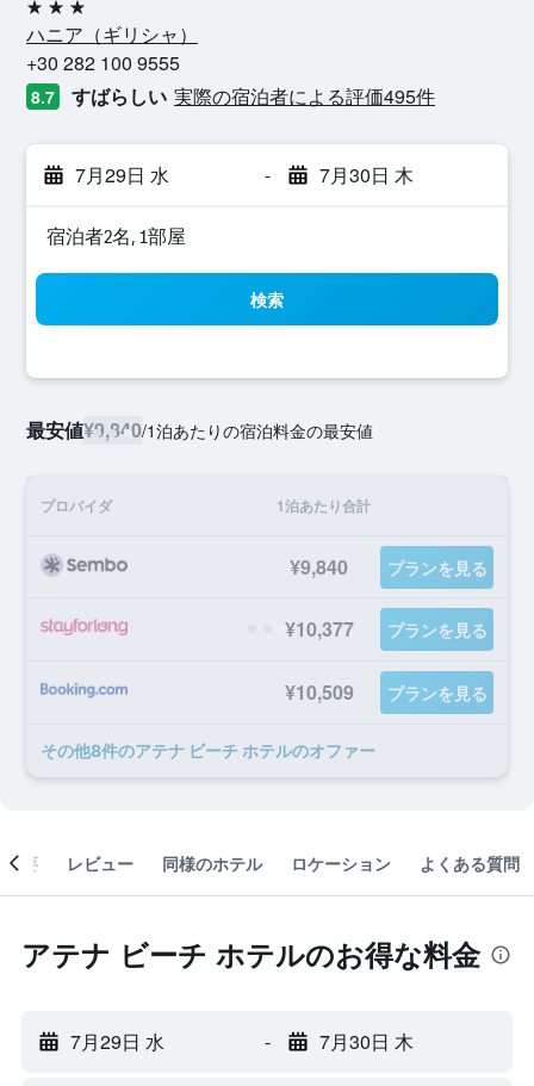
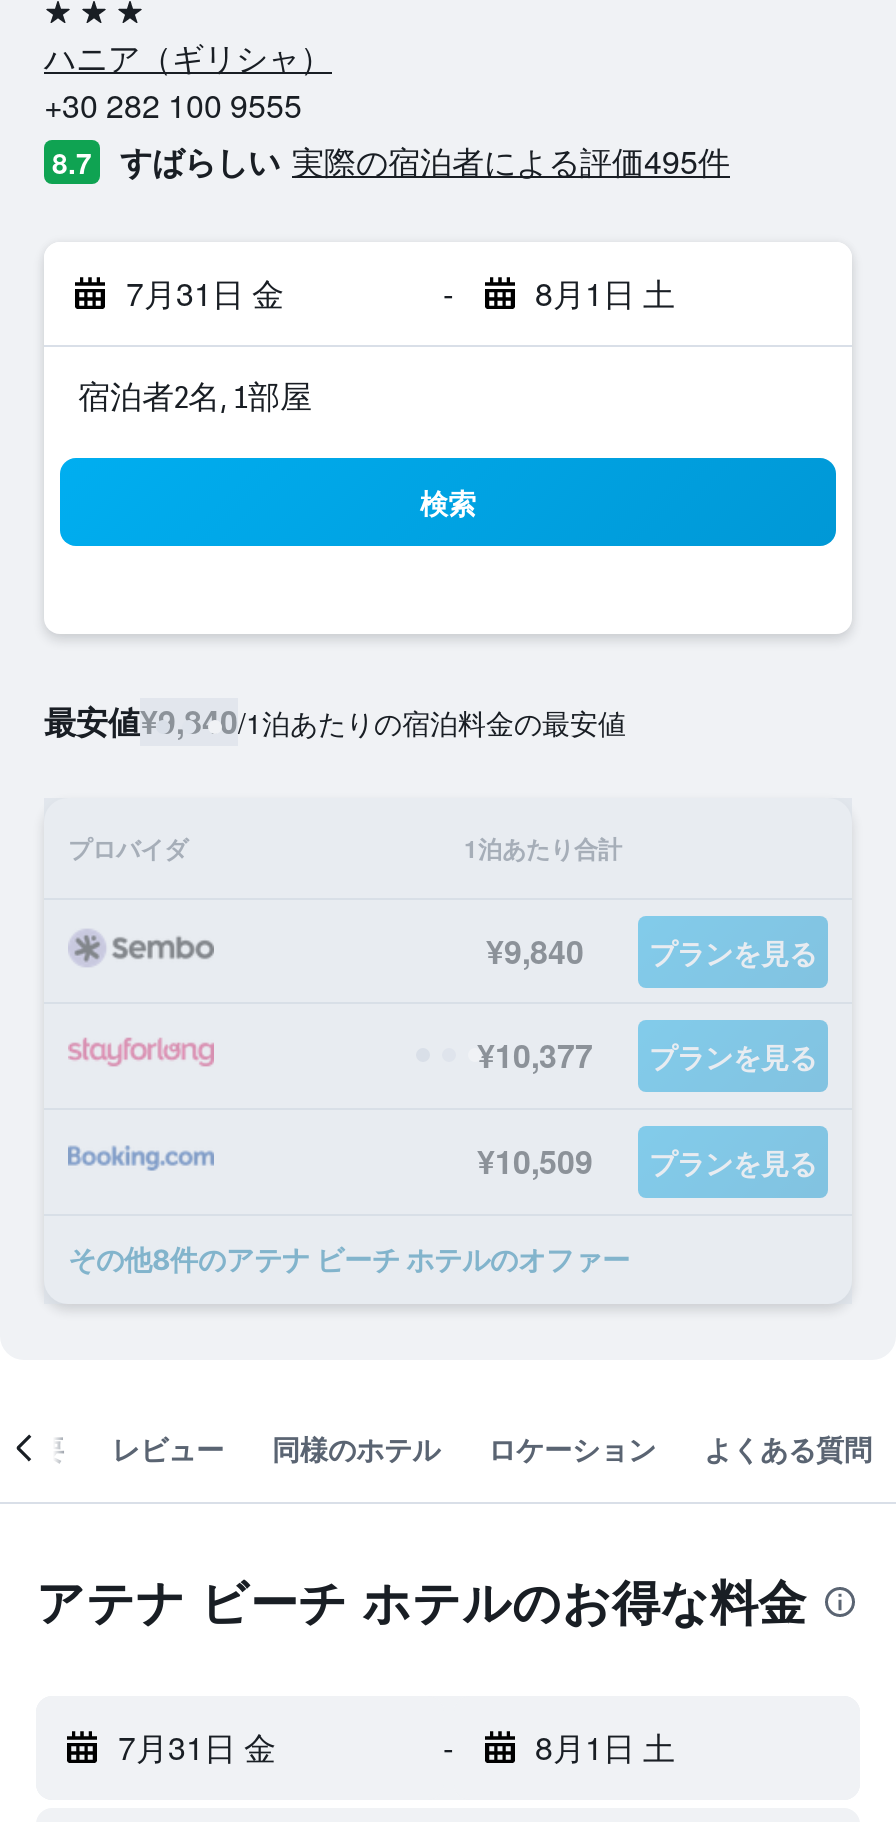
[75,161,169,188] 7月29日 水 -> [126,270,284,316] 7月31日 金
[319,161,413,188] 7月30日 木 -> [535,270,675,316] 8月1日 土
[70,1028,164,1055] 7月29日 水 -> [118,1724,276,1770] 7月31日 金
[319,1028,413,1055] 7月30日 木 -> [535,1724,675,1770] 8月1日 土

